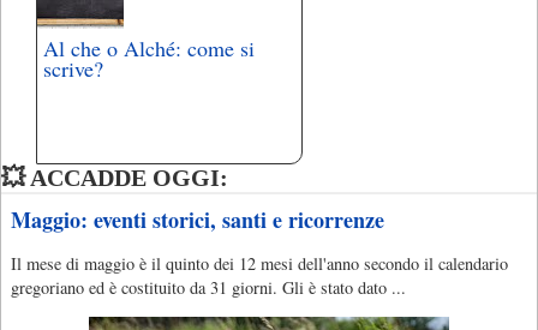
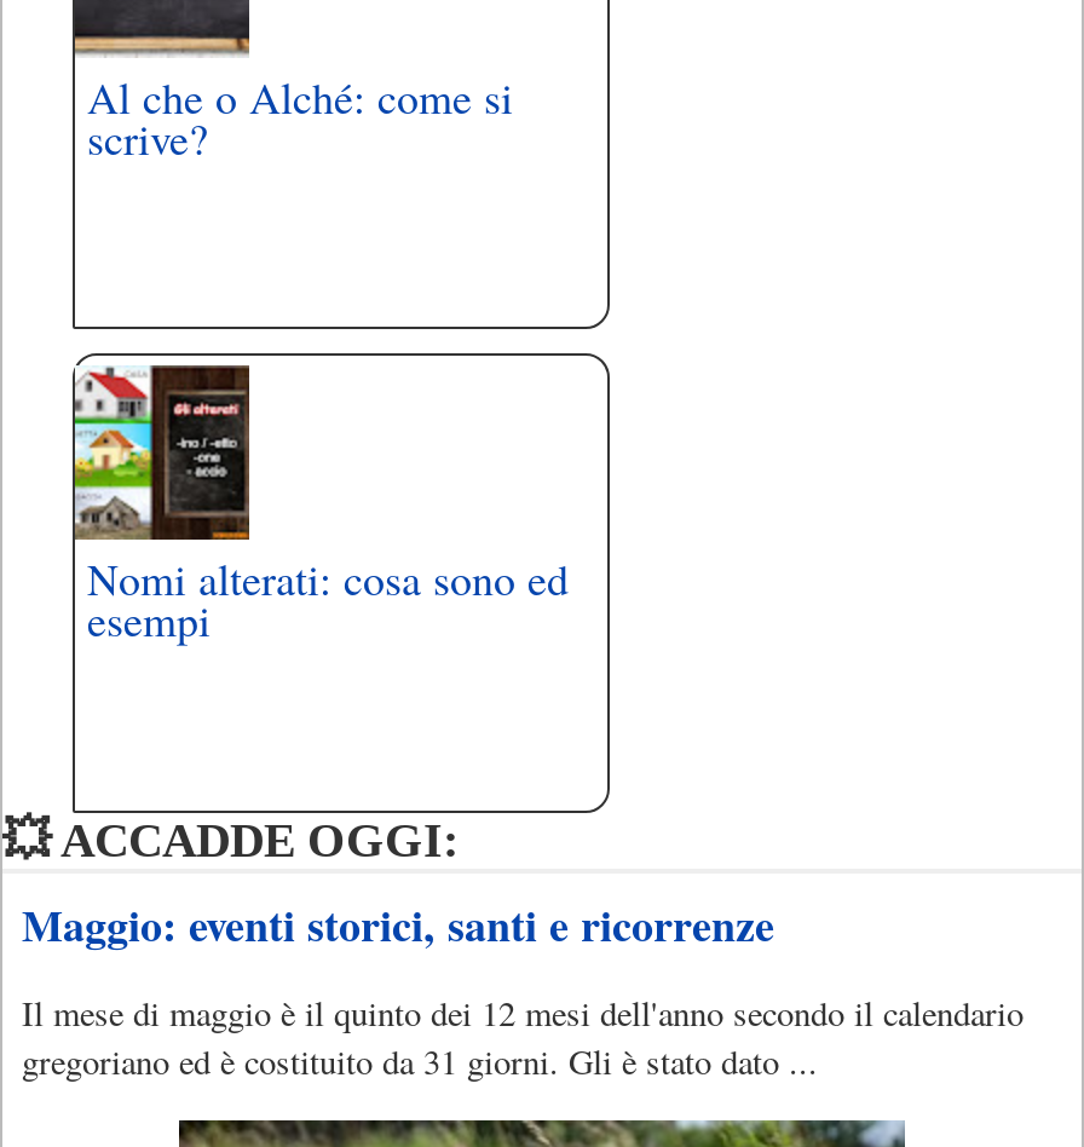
none -> [73,327,605,649] [image] | Nomi alterati: cosa sono ed | esempi

